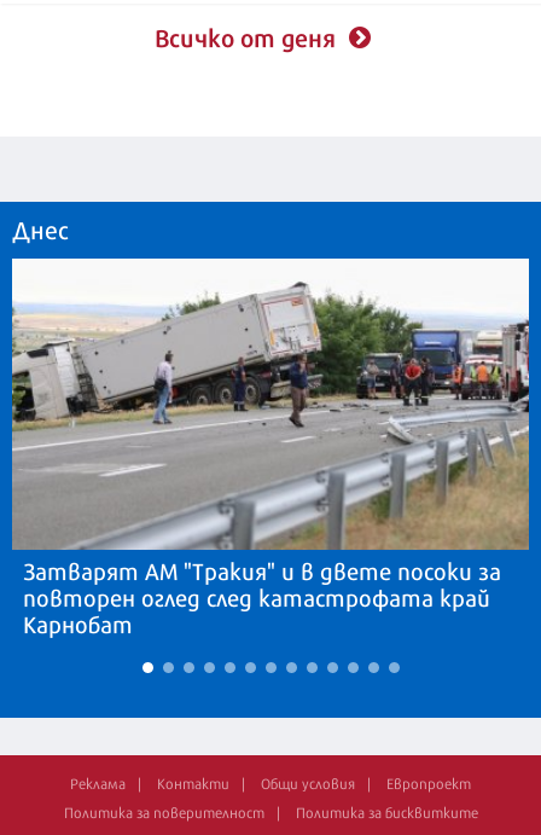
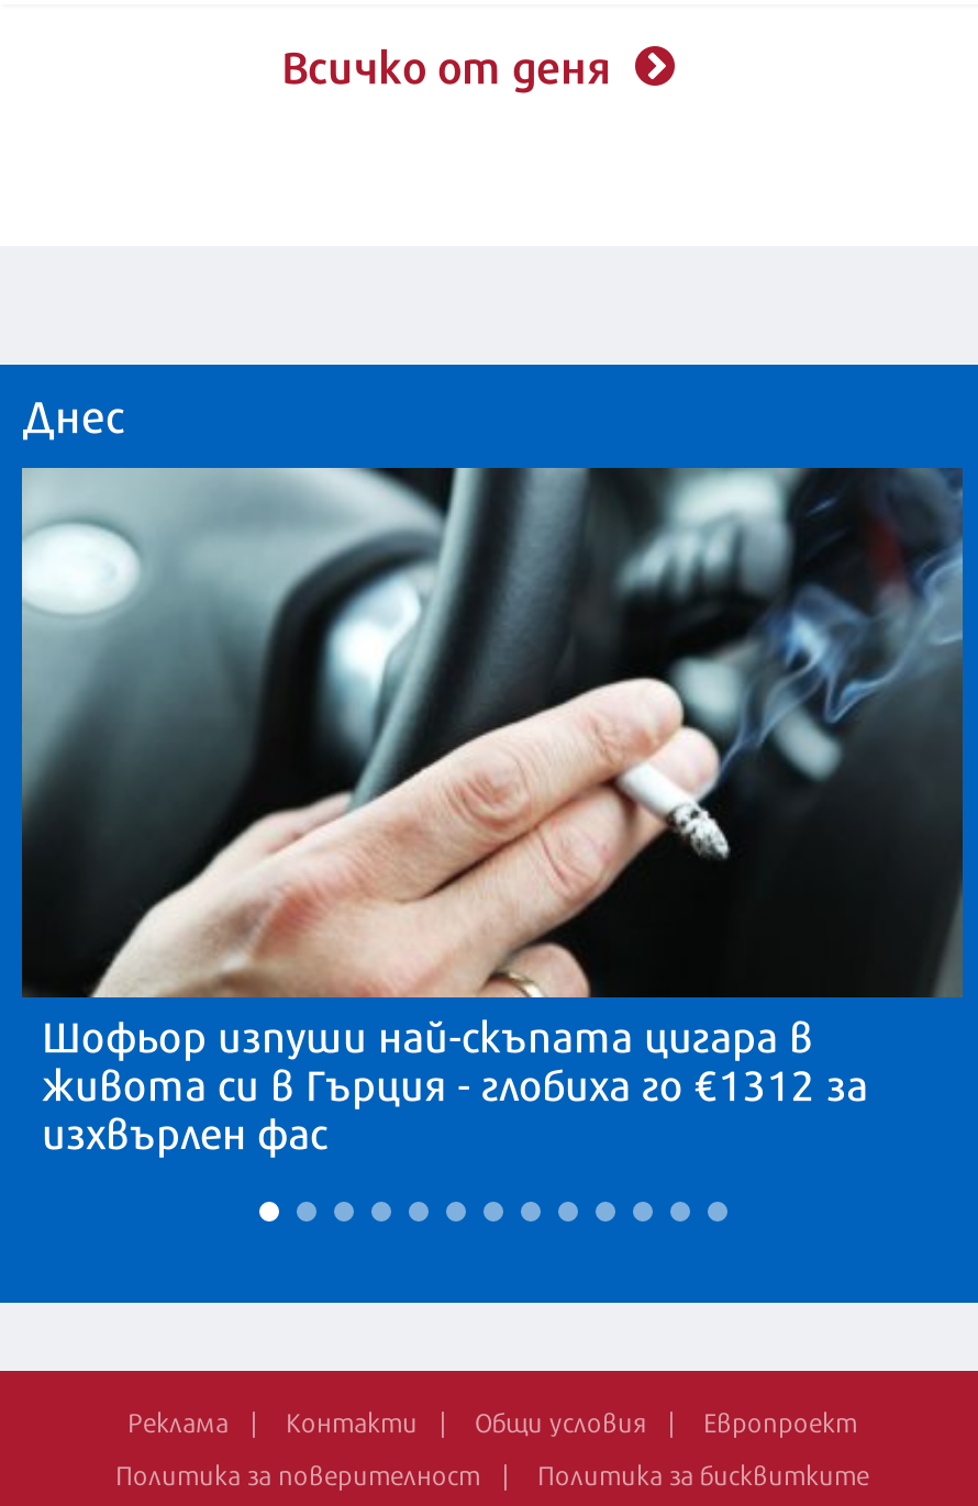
[11,257,530,641] [image] | Затварят АМ "Тракия" и в двете посоки за | повторен оглед след катастрофата край | Карнобат -> [20,466,965,1162] [image] | Шофьор изпуши най-скъпата цигара в | живота си в Гърция - глобиха го €1312 за | изхвърлен фас

